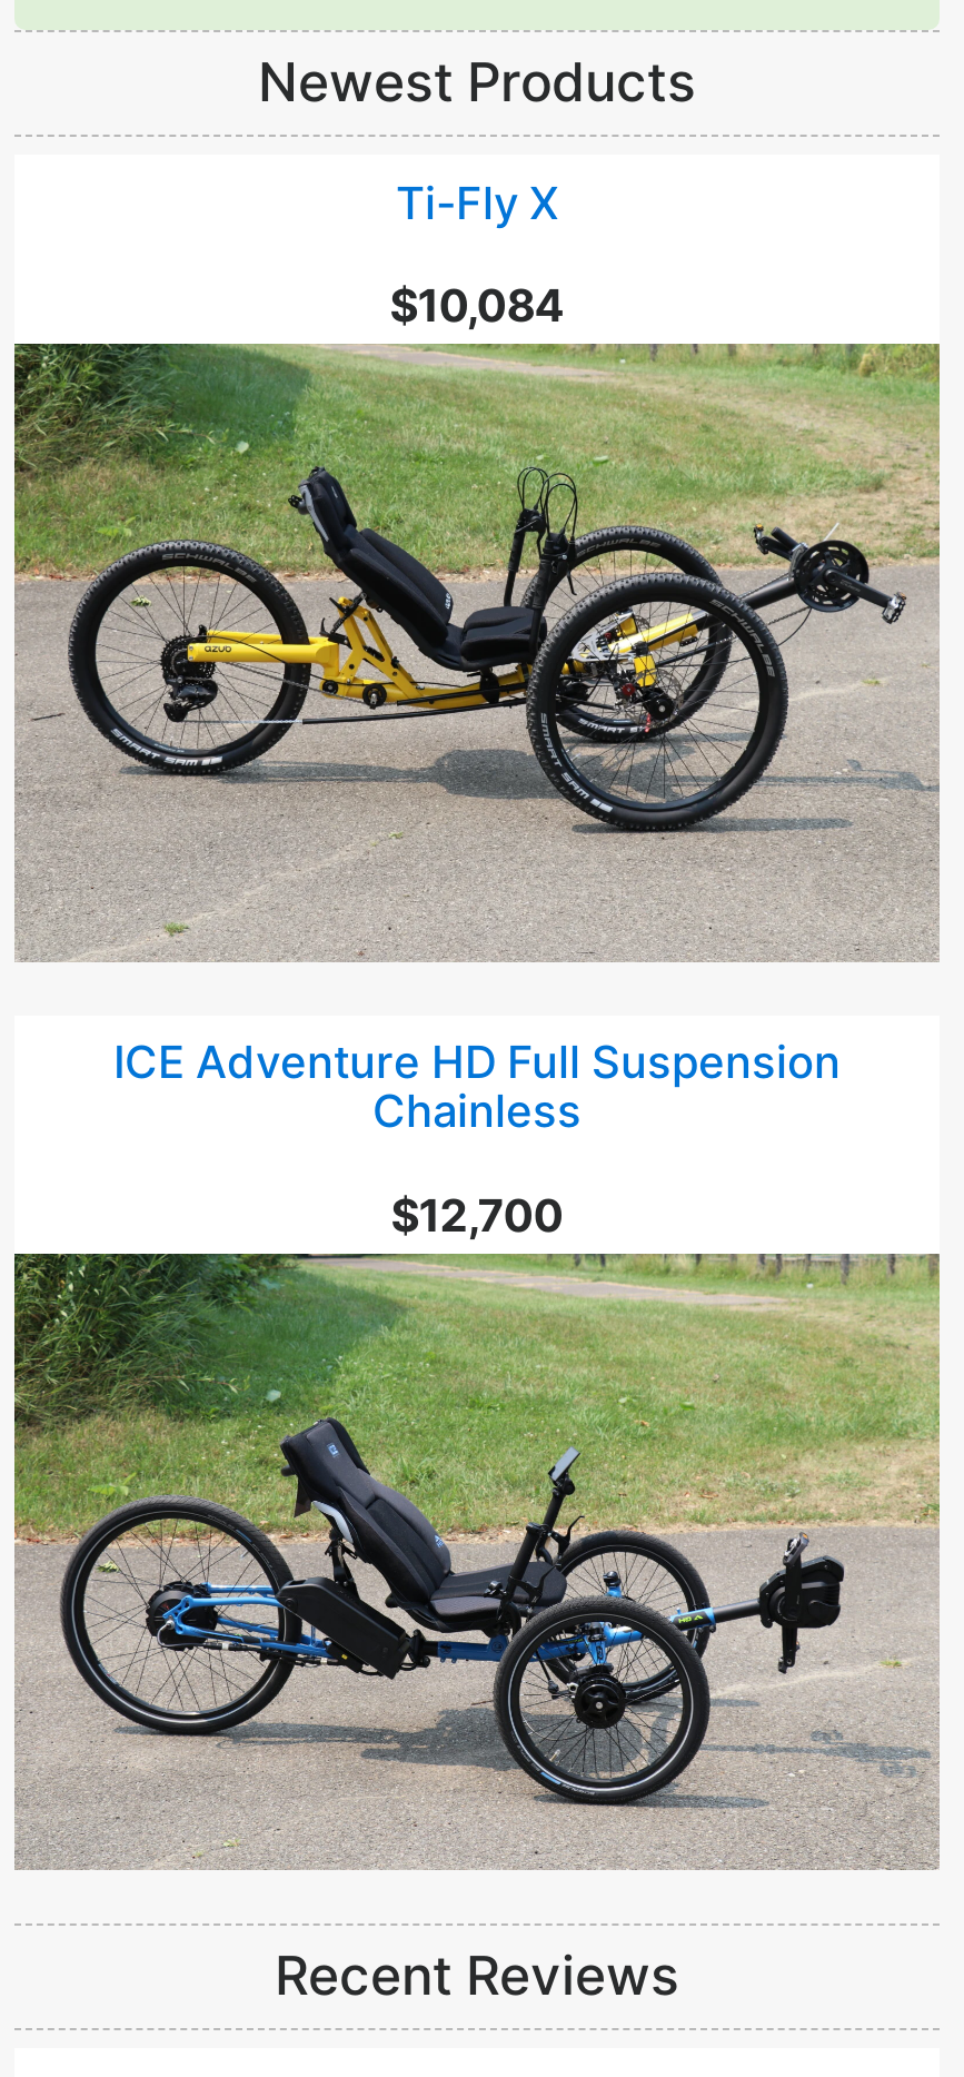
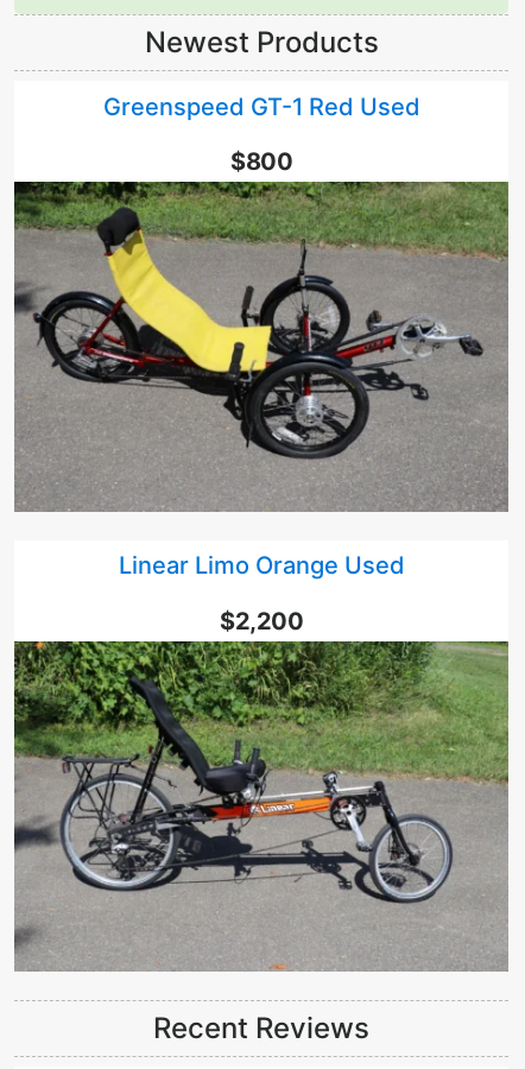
[396,176,558,229] Ti-Fly X -> [103,92,420,121] Greenspeed GT-1 Red Used
[390,280,564,333] $10,084 -> [230,148,292,176] $800
[14,342,940,1139] [image] | ICE Adventure HD Full Suspension | Chainless -> [14,181,508,580] [image] | Linear Limo Orange Used
[391,1189,563,1243] $12,700 -> [220,607,303,636] $2,200
[14,1252,940,1870] [image] -> [14,640,508,970] [image]

